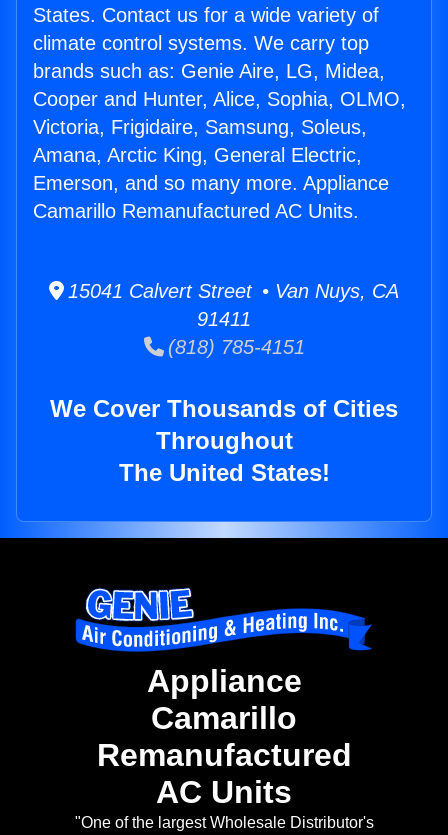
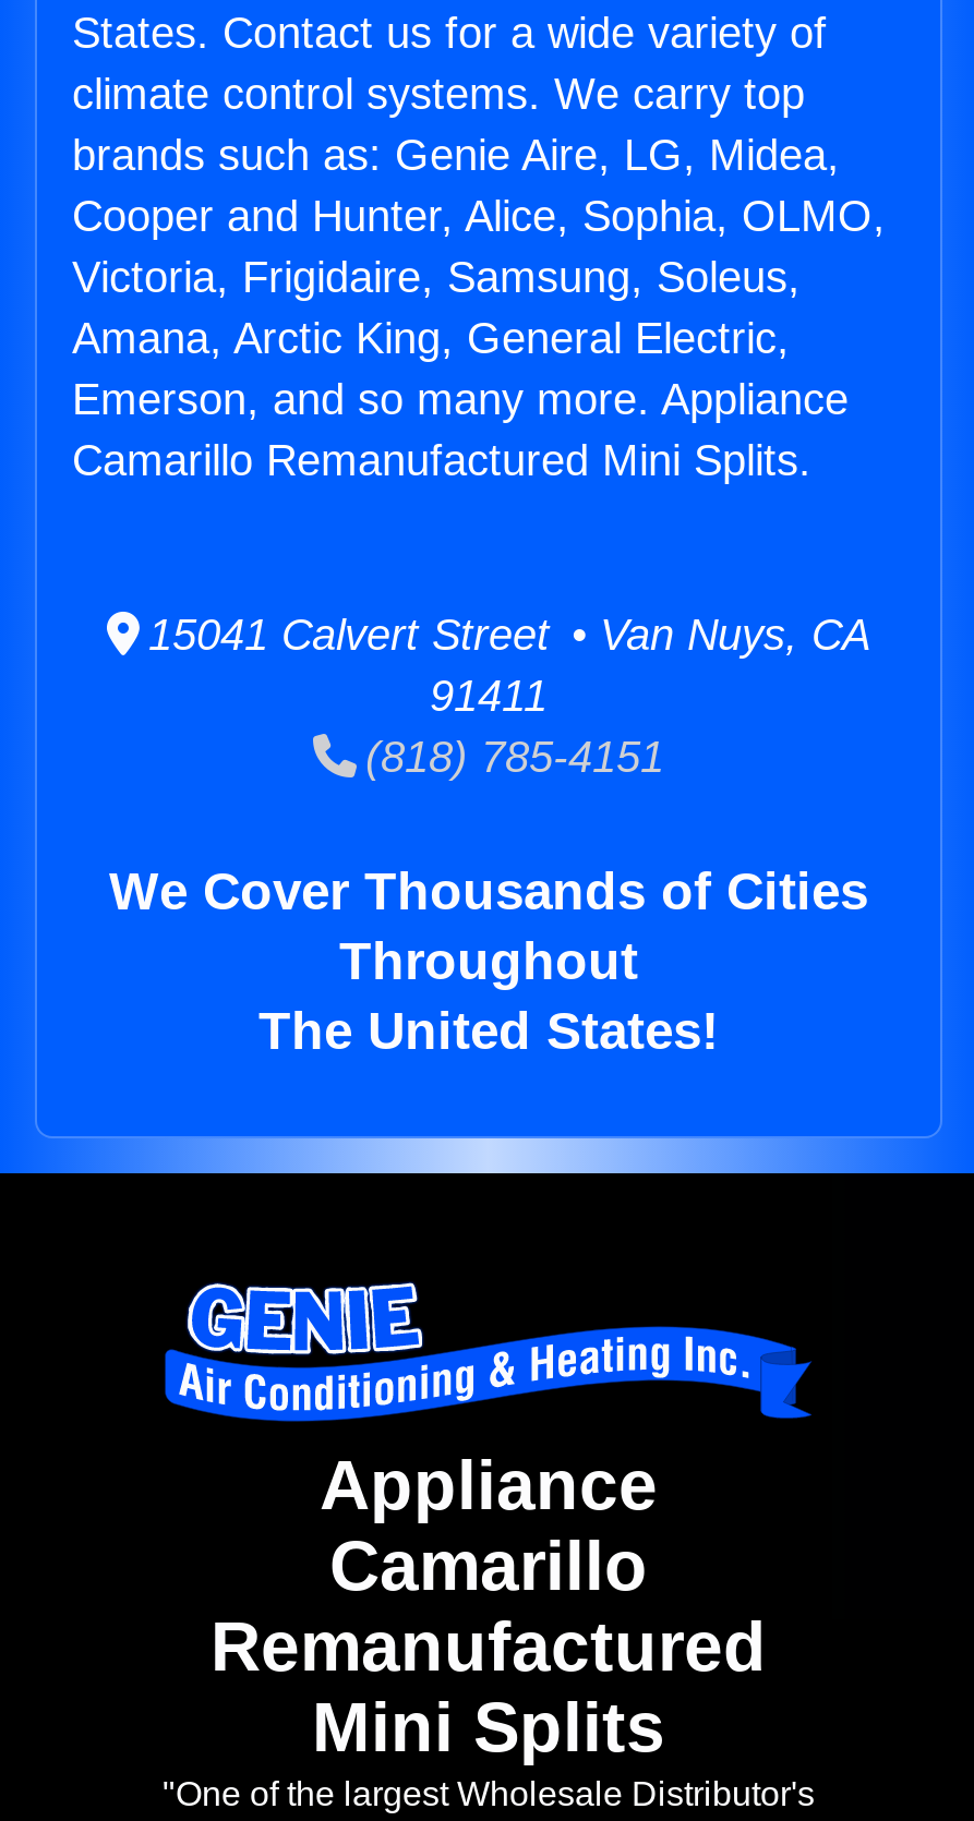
[33,200,359,222] Camarillo Remanufactured AC Units. -> [72,436,811,484] Camarillo Remanufactured Mini Splits.
[156,774,292,810] AC Units -> [312,1689,665,1767] Mini Splits

